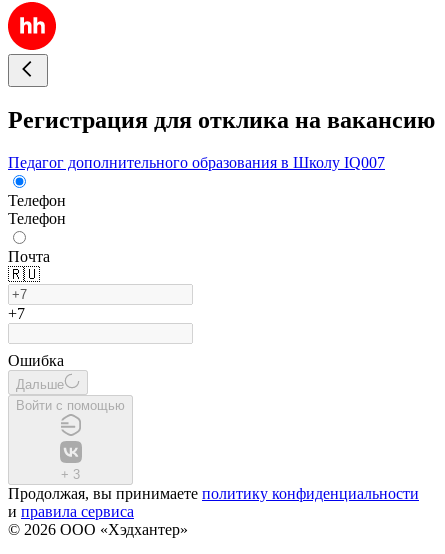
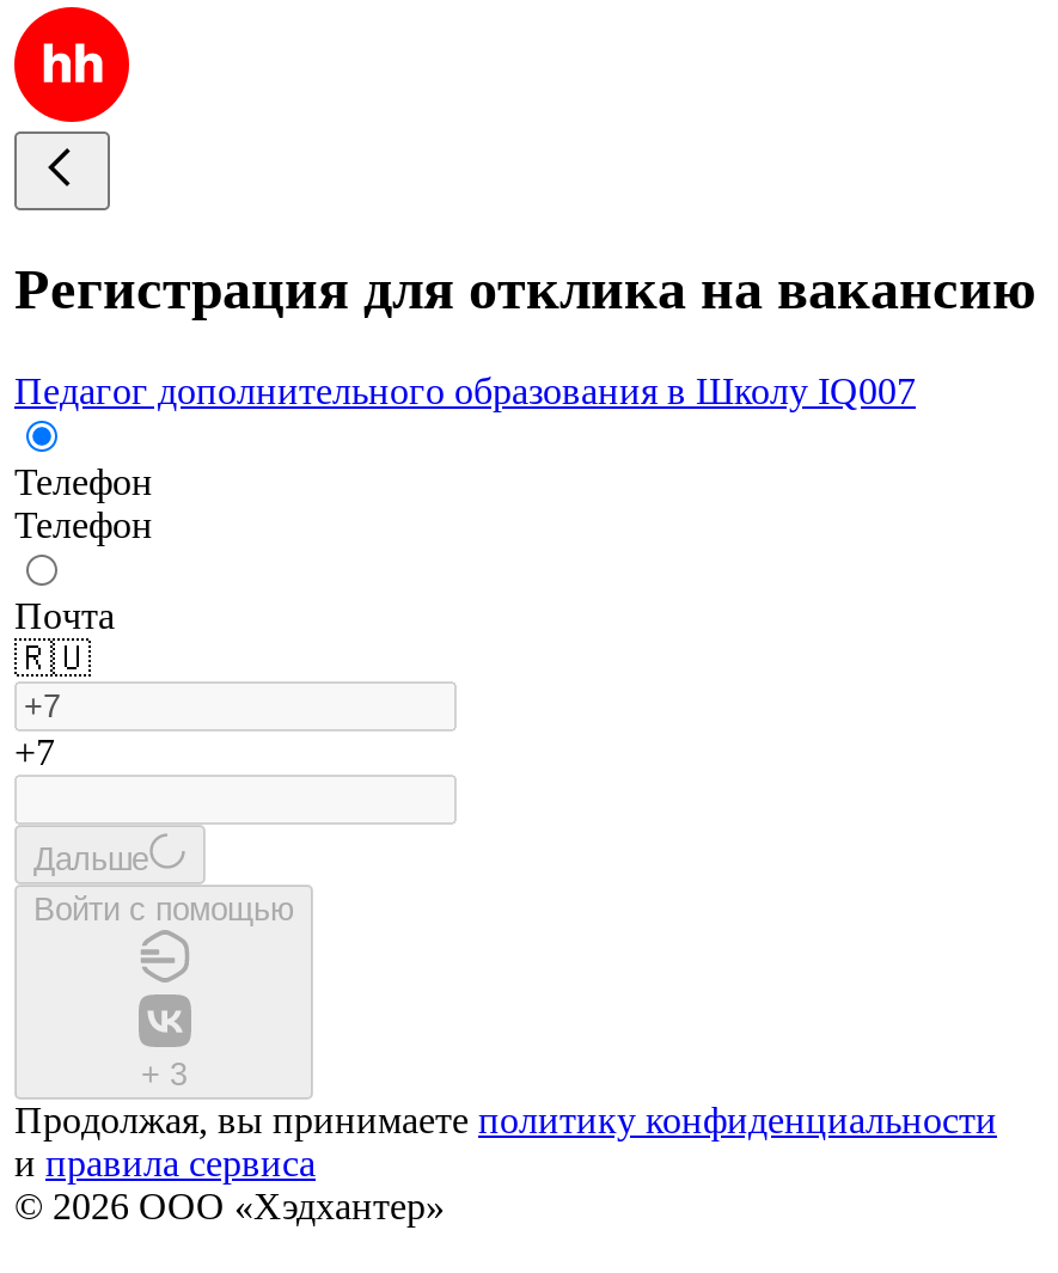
[8,352,64,369] Ошибка -> none

